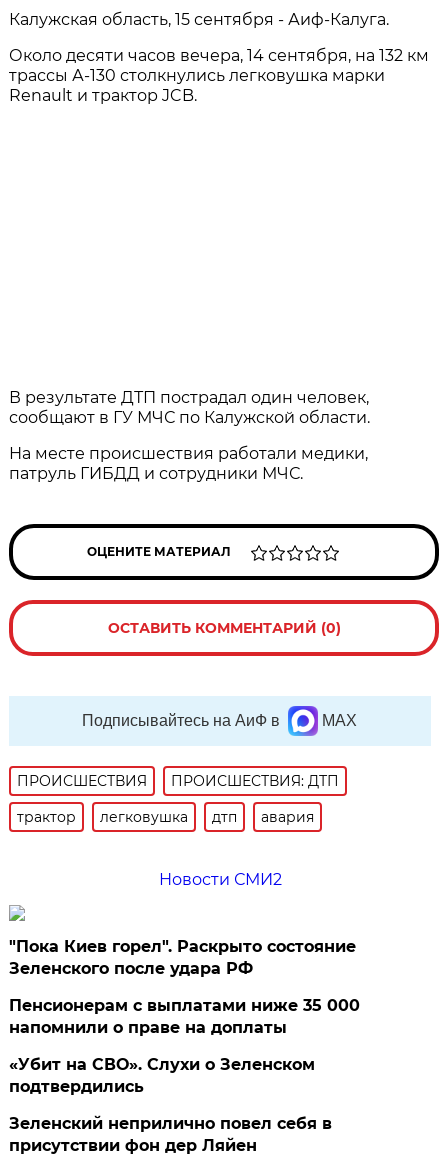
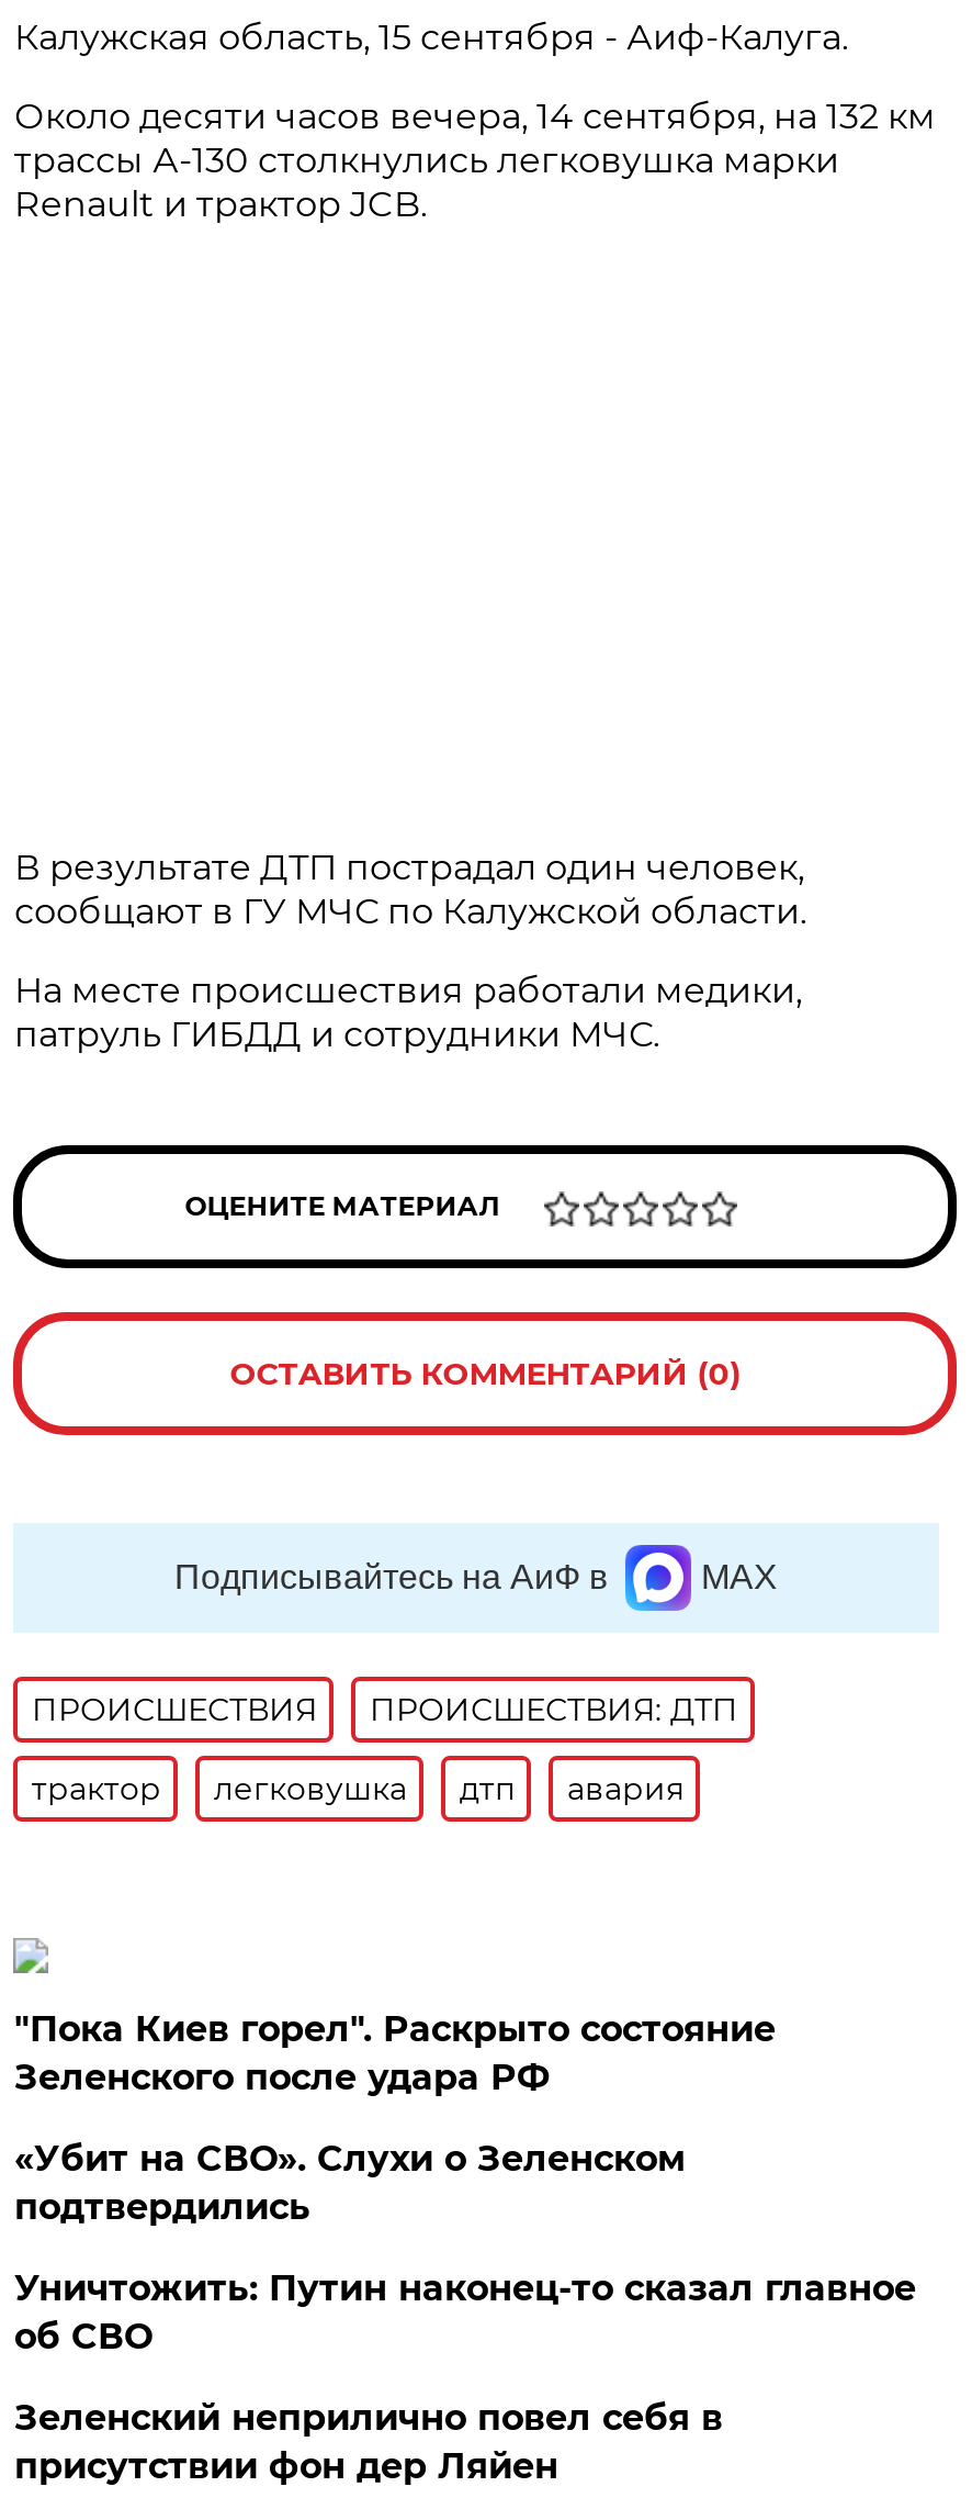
[159,870,282,889] Новости СМИ2 -> none
[9,996,360,1037] Пенсионерам с выплатами ниже 35 000 | напомнили о праве на доплаты -> none
moved [9,1055,315,1096] -> [14,2138,685,2228]: «Убит на СВО». Слухи о Зеленском | подтвердились
none -> [14,2267,916,2357] Уничтожить: Путин наконец-то сказал главное | об СВО

